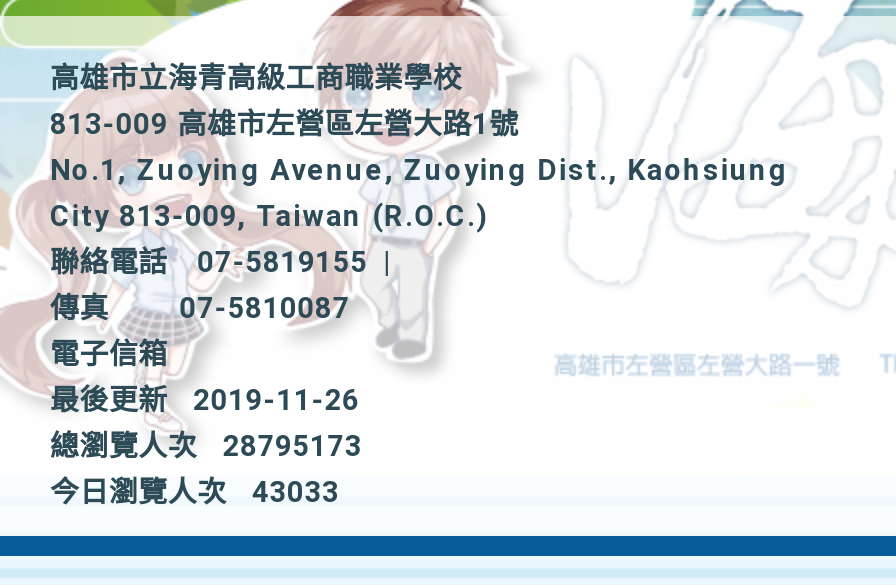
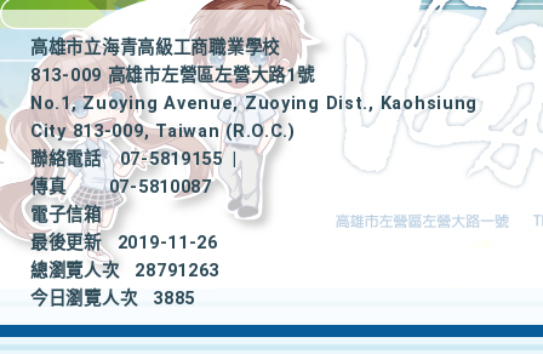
[50,430,362,464] 總瀏覽人次 28795173 -> [30,261,220,281] 總瀏覽人次 28791263
[50,476,339,510] 今日瀏覽人次 43033 -> [30,289,195,309] 今日瀏覽人次 3885

